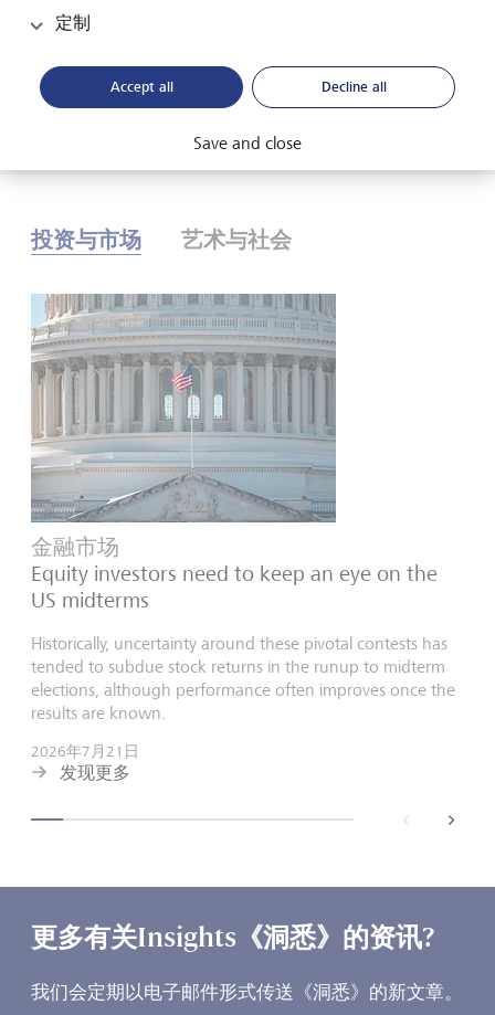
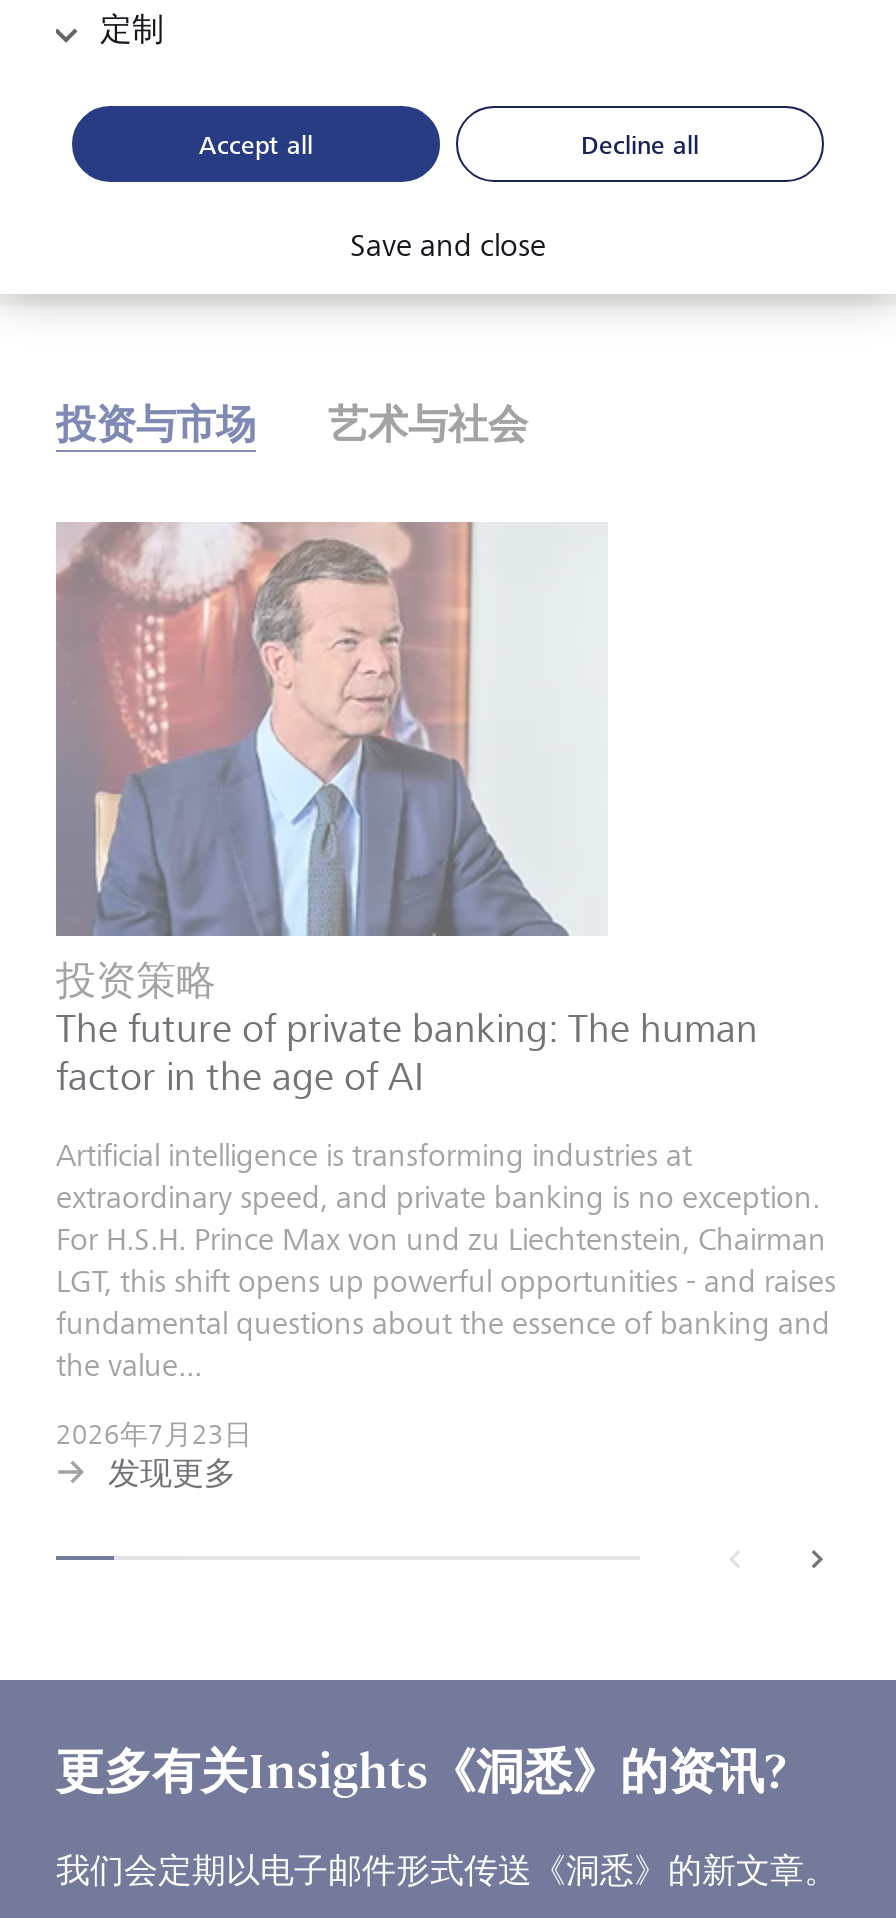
[31,294,438,613] [image] | 金融市场 | Equity investors need to keep an eye on the | US midterms -> [56,521,758,1101] [image] | 投资策略 | The future of private banking: The human | factor in the age of AI
[31,633,455,724] Historically, uncertainty around these pivotal contests has | tended to subdue stock returns in the runup to midterm | elections, although performance often improves once the | results are known. -> [56,1137,836,1385] Artificial intelligence is transforming industries at | extraordinary speed, and private banking is no exception. | For H.S.H. Prince Max von und zu Liechtenstein, Chairman | LGT, this shift opens up powerful opportunities - and raises | fundamental questions about the essence of banking and | the value...
[31,743,139,760] 2026年7月21日 -> [56,1419,252,1451] 2026年7月23日

